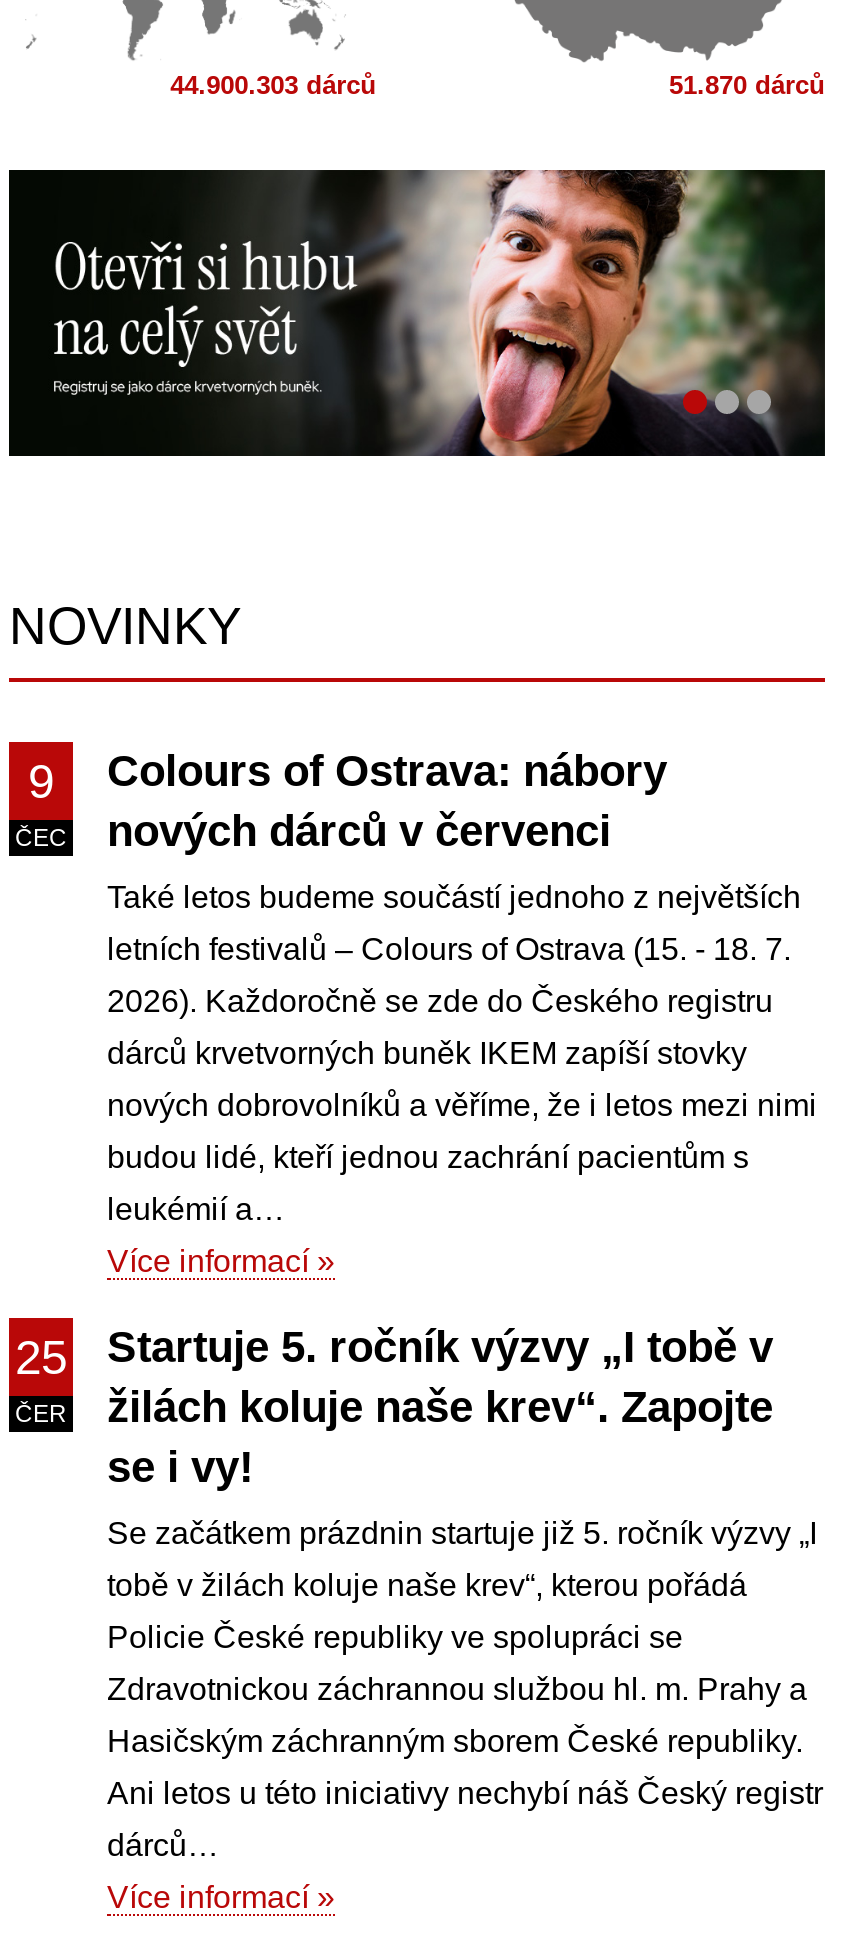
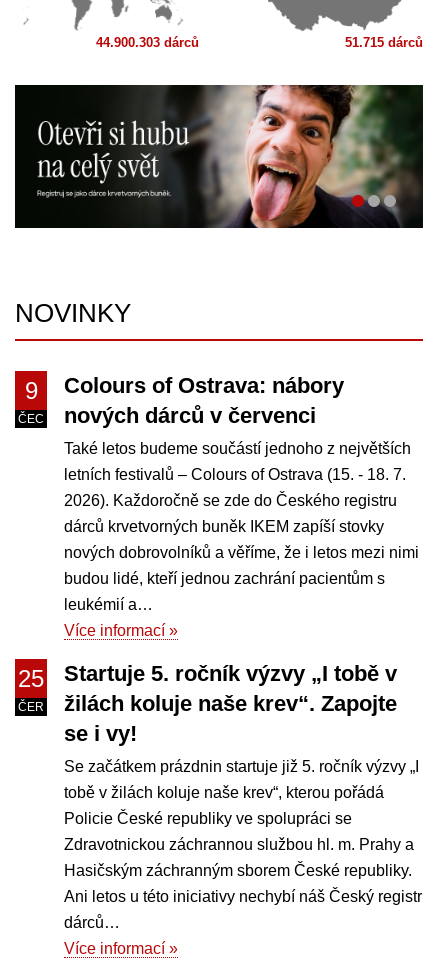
[669,70,825,100] 51.870 dárců -> [345,35,423,50] 51.715 dárců

